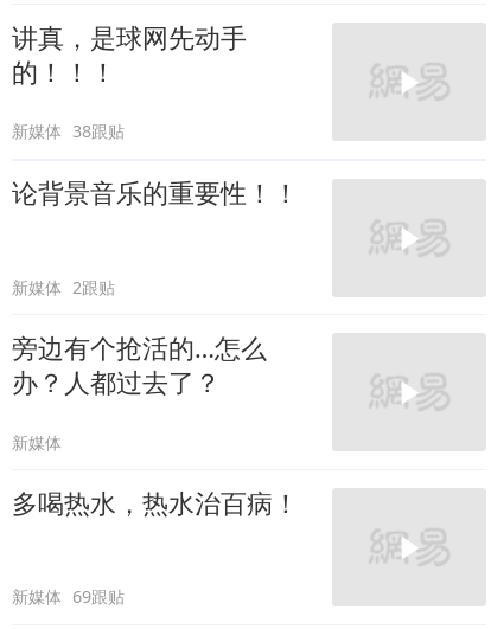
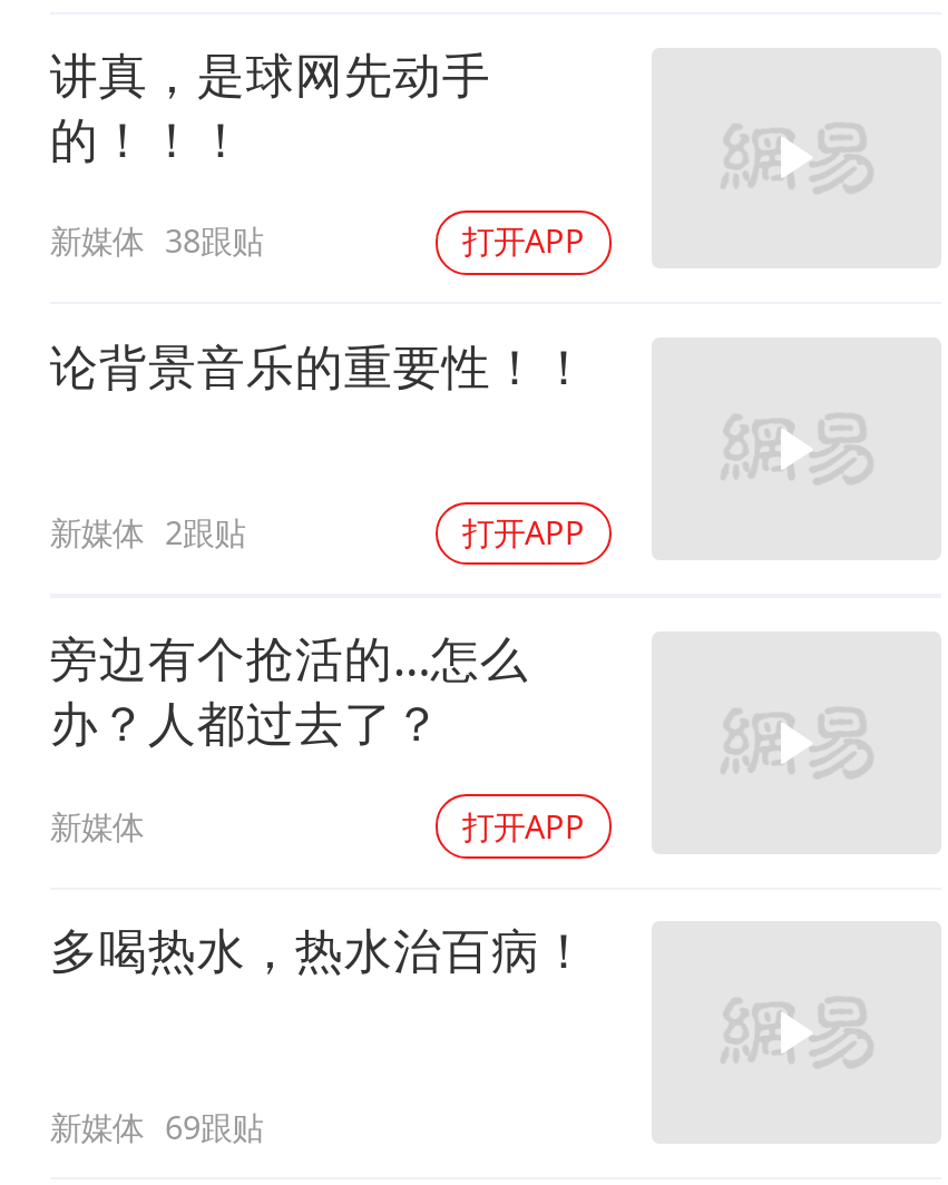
none -> [462,221,585,263] 打开APP
none -> [462,511,585,554] 打开APP
none -> [462,805,585,847] 打开APP

